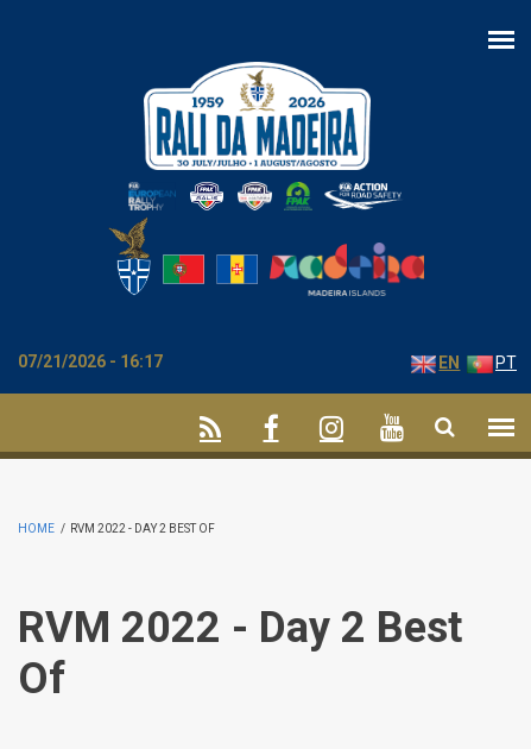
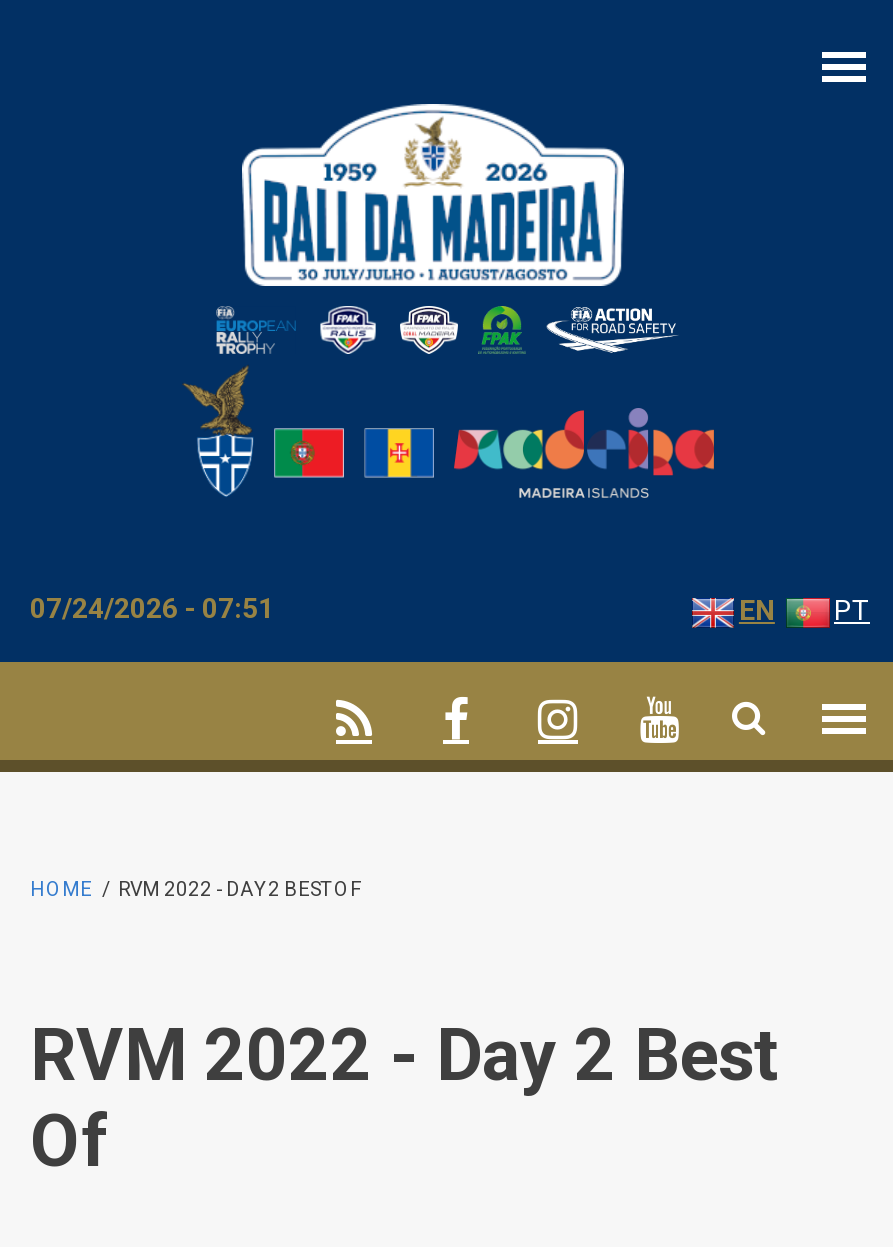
[18,352,163,371] 07/21/2026 - 16:17 -> [30,592,274,624] 07/24/2026 - 07:51

